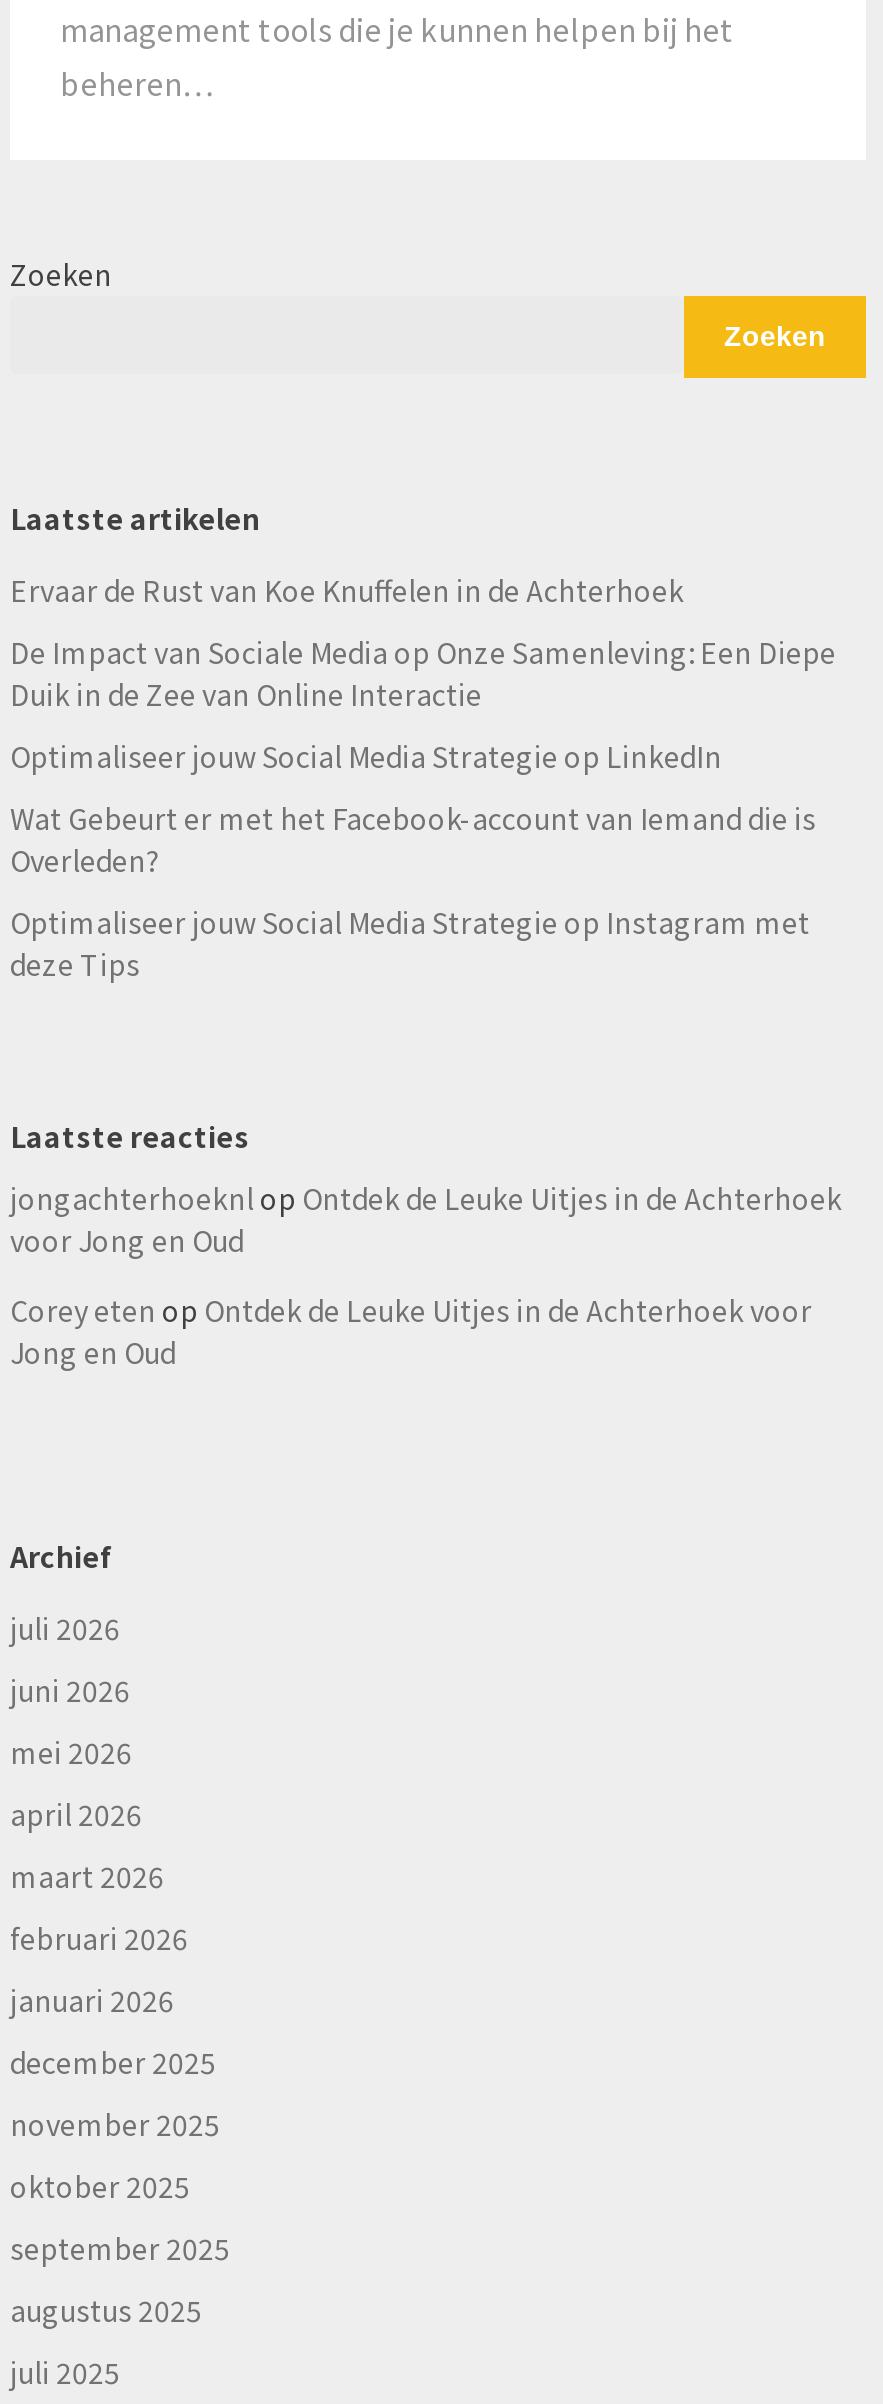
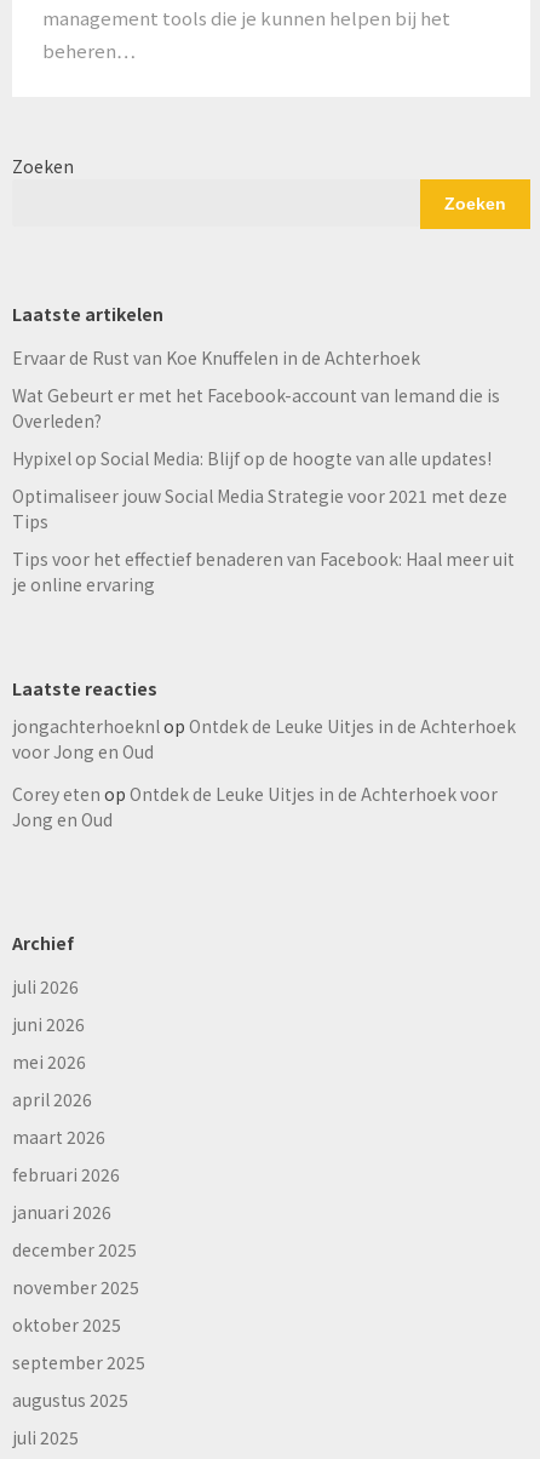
[10,633,836,777] De Impact van Sociale Media op Onze Samenleving: Een Diepe | Duik in de Zee van Online Interactie | Optimaliseer jouw Social Media Strategie op LinkedIn -> none
moved [10,799,816,881] -> [12,383,500,433]: Wat Gebeurt er met het Facebook-account van Iemand die is | Overleden?
[10,903,810,985] Optimaliseer jouw Social Media Strategie op Instagram met | deze Tips -> [12,446,515,597] Hypixel op Social Media: Blijf op de hoogte van alle updates! | Optimaliseer jouw Social Media Strategie voor 2021 met deze | Tips | Tips voor het effectief benaderen van Facebook: Haal meer uit | je online ervaring

